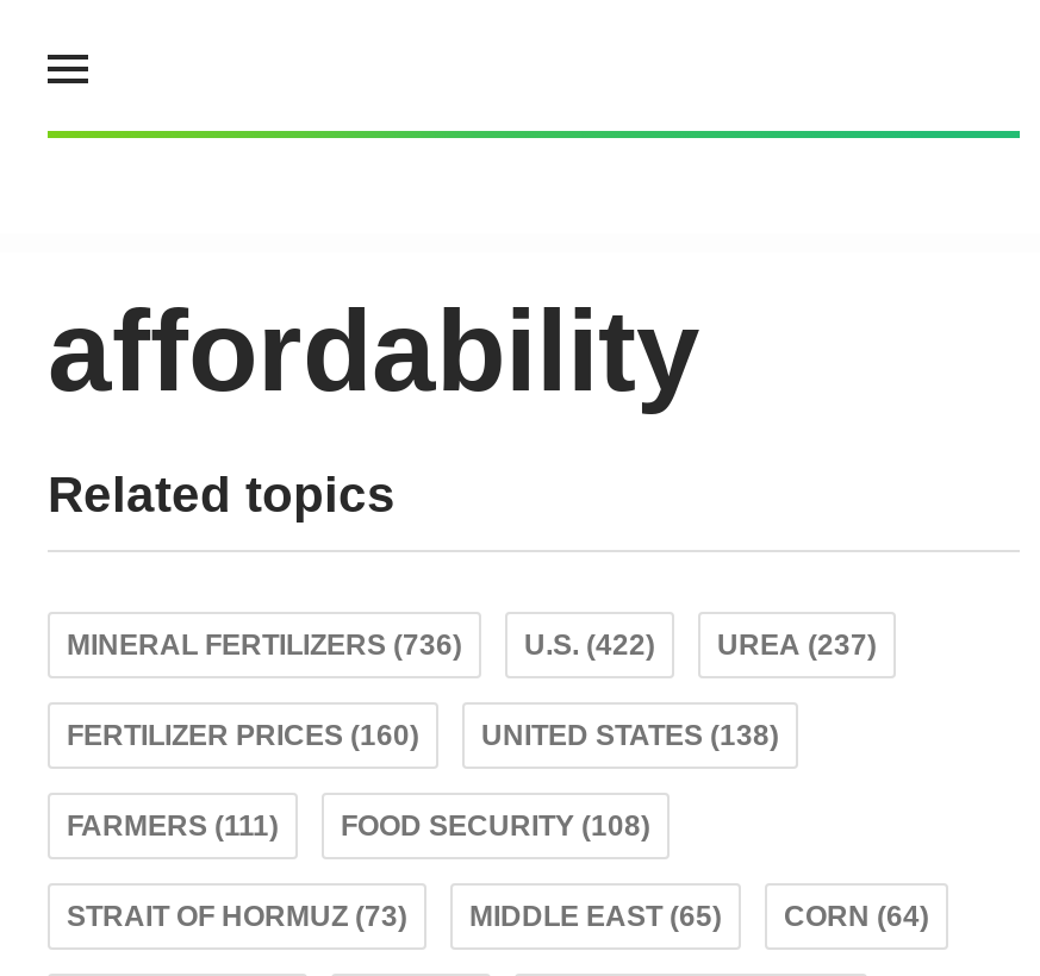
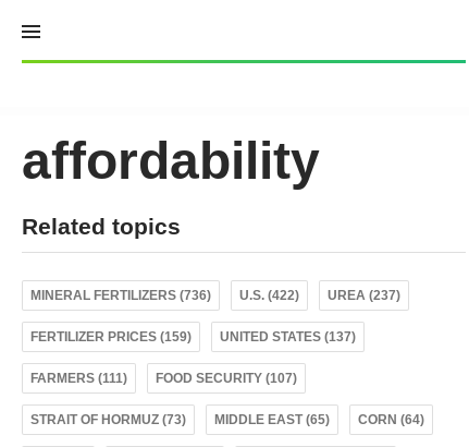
[67,719,419,752] FERTILIZER PRICES (160) -> [30,329,192,345] FERTILIZER PRICES (159)
[481,719,779,752] UNITED STATES (138) -> [220,329,356,345] UNITED STATES (137)
[341,809,650,843] FOOD SECURITY (108) -> [156,371,297,386] FOOD SECURITY (107)

